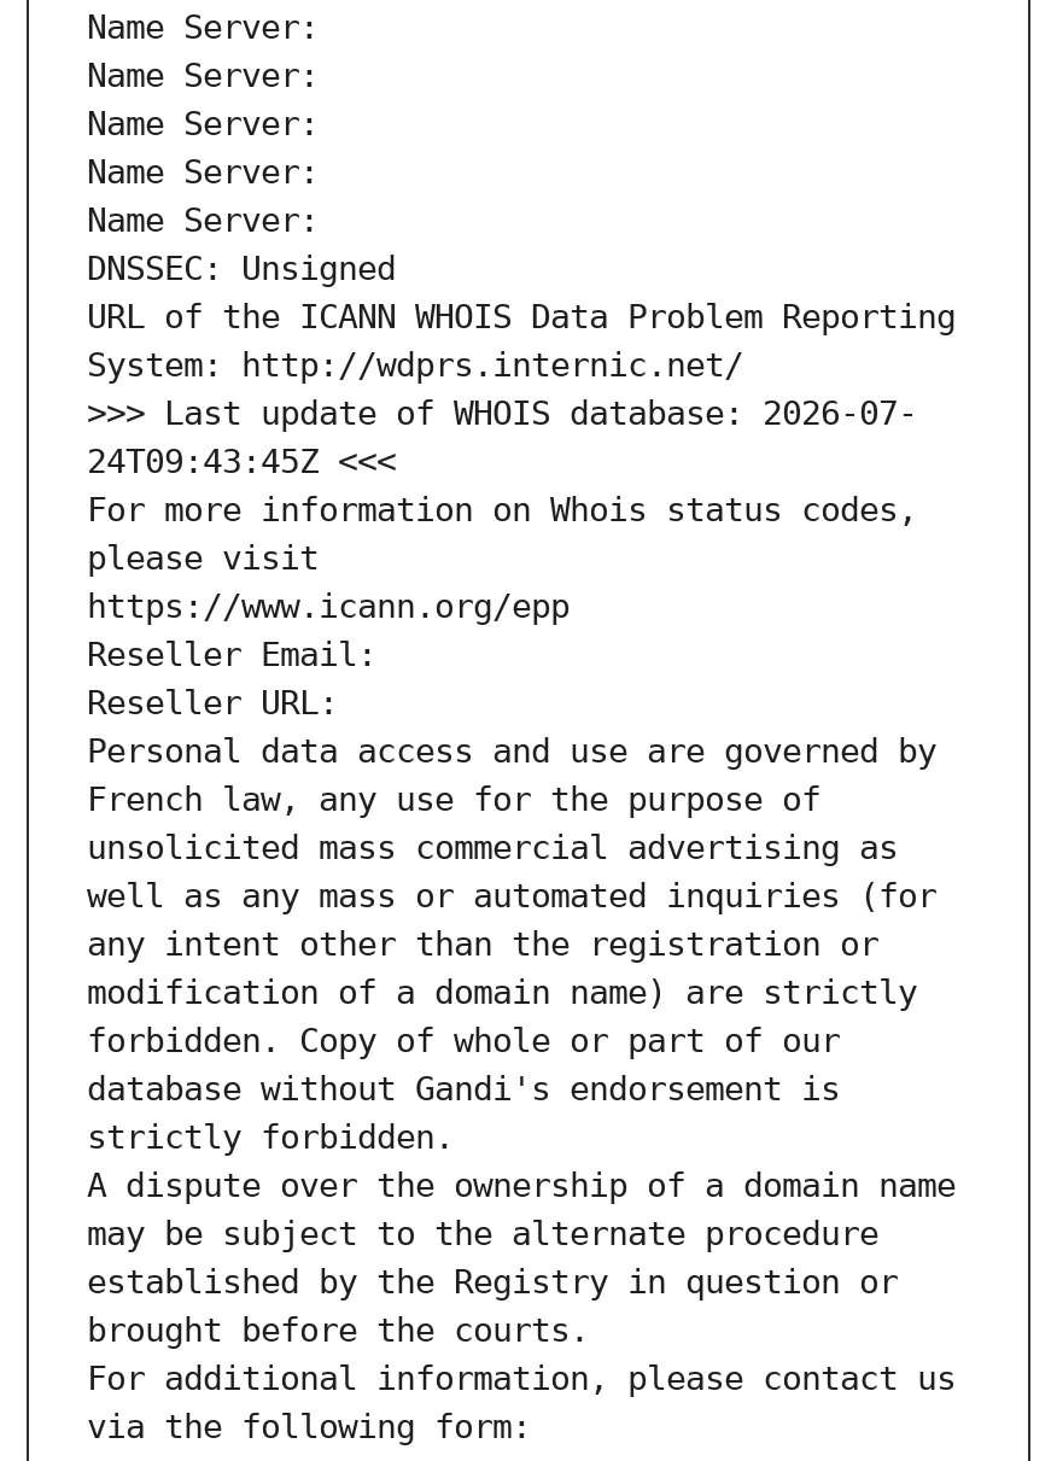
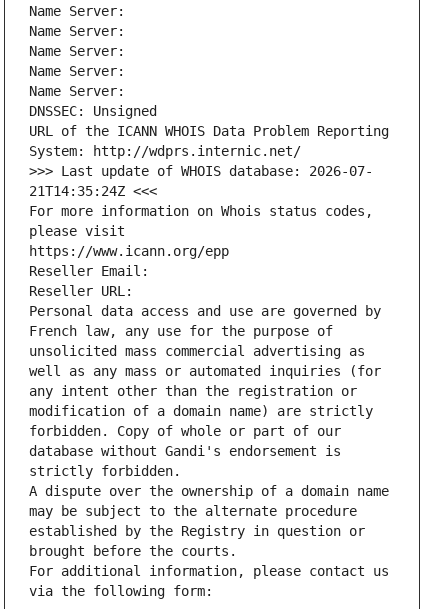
[87,443,396,481] 24T09:43:45Z <<< -> [29,183,157,199] 21T14:35:24Z <<<

